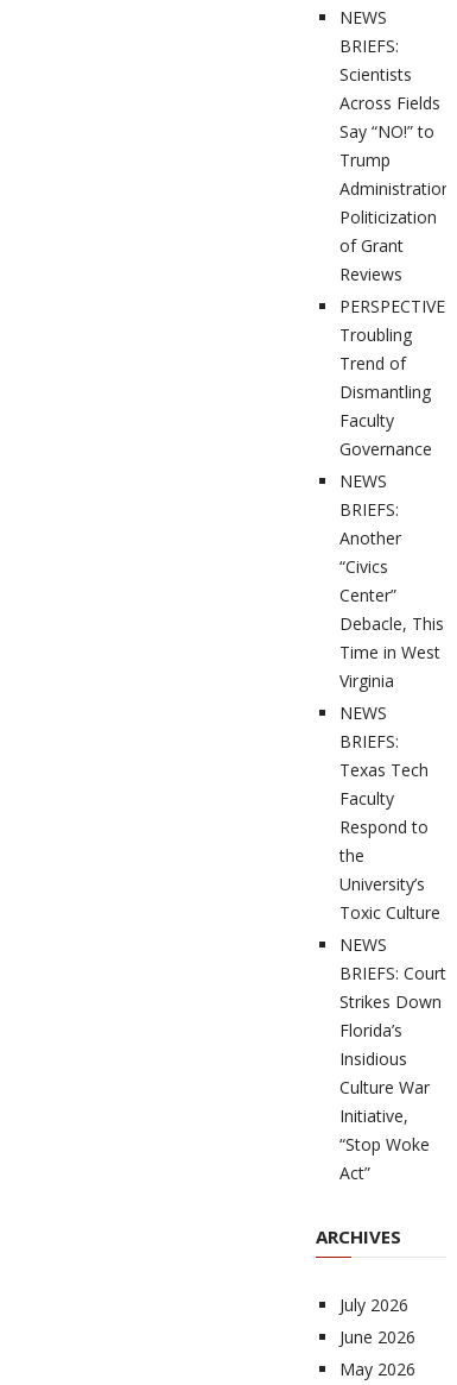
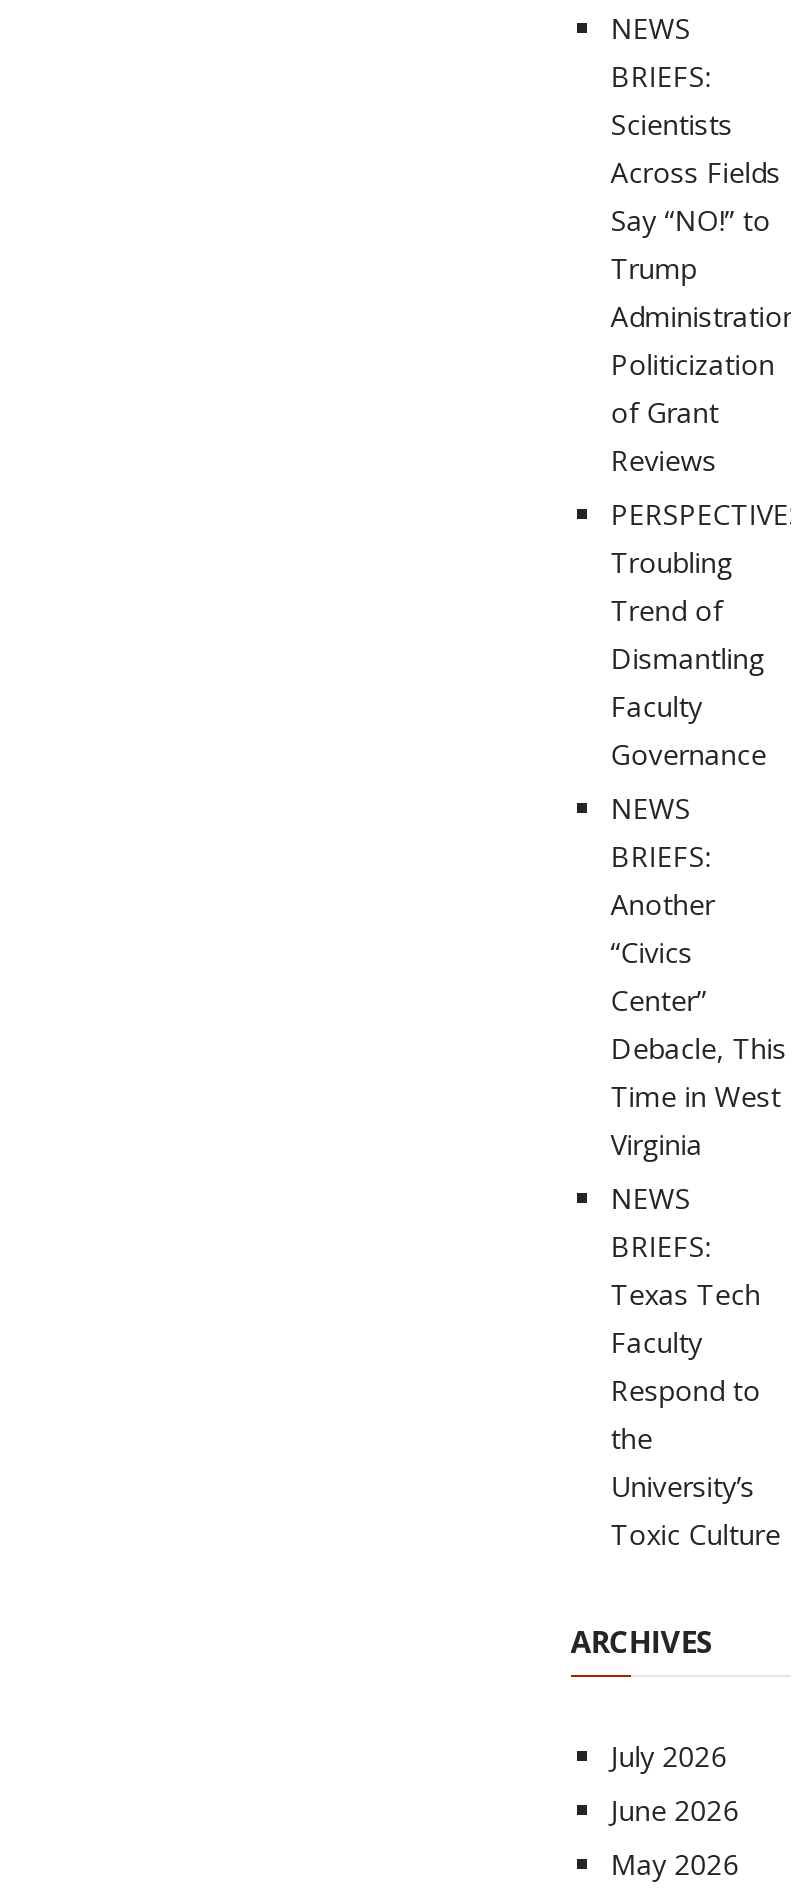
[339,933,446,1184] NEWS | BRIEFS: Court | Strikes Down | Florida’s | Insidious | Culture War | Initiative, | “Stop Woke | Act” -> none

